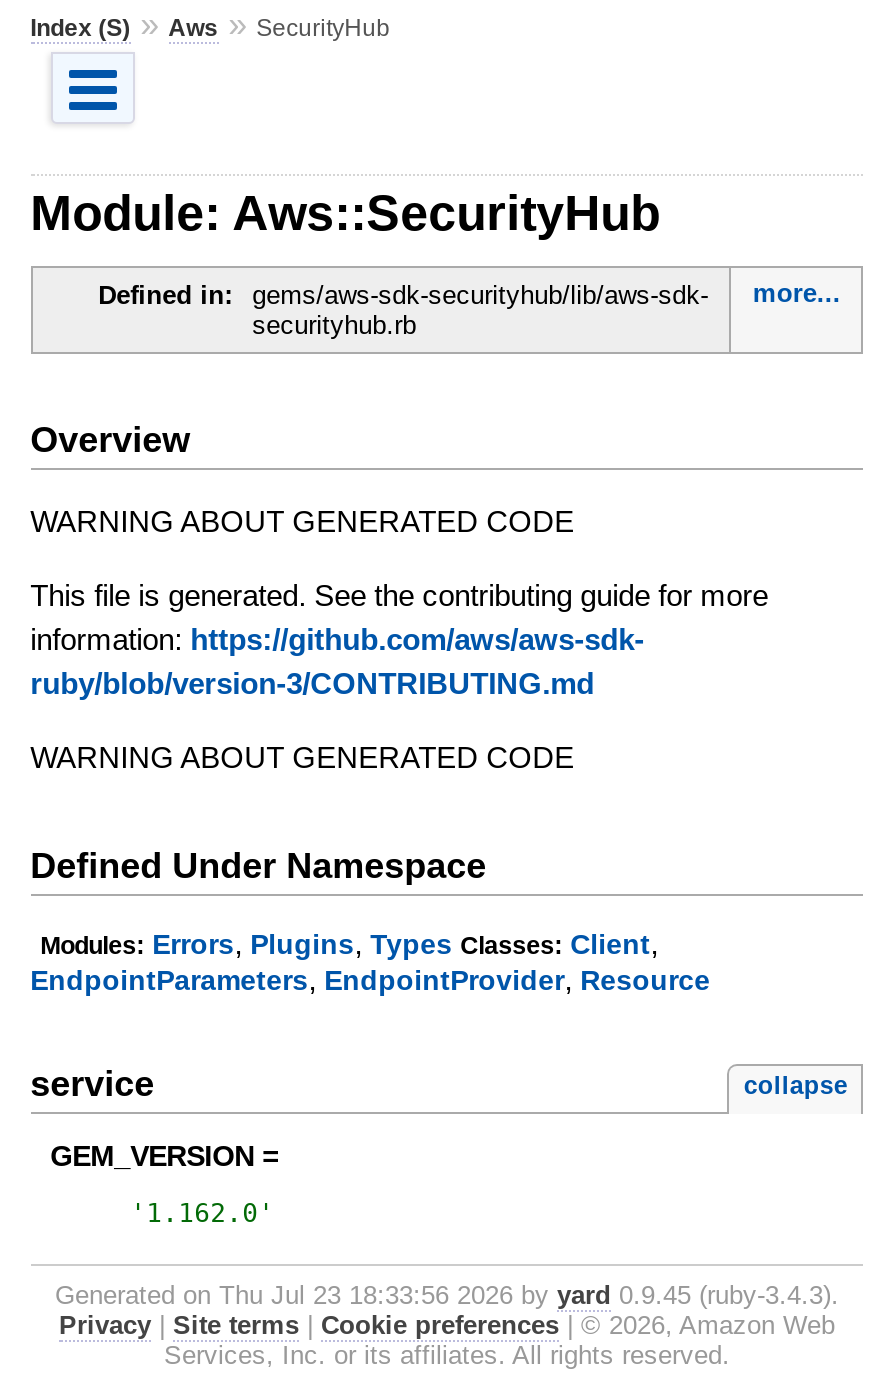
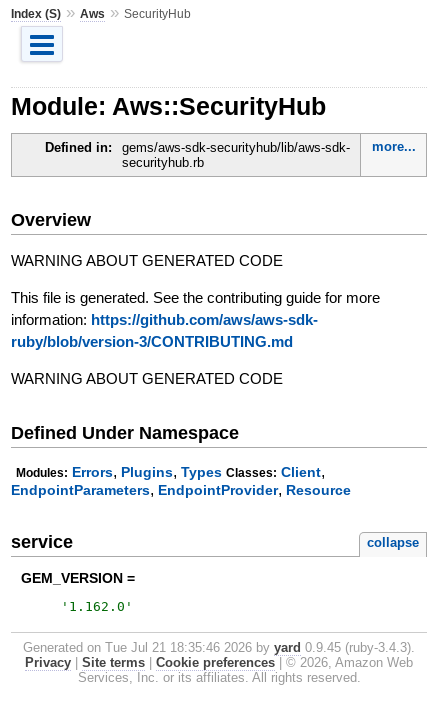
[55,1280,839,1310] Generated on Thu Jul 23 18:33:56 2026 by yard 0.9.45 (ruby-3.4.3). -> [23,640,415,655] Generated on Tue Jul 21 18:35:46 2026 by yard 0.9.45 (ruby-3.4.3).

